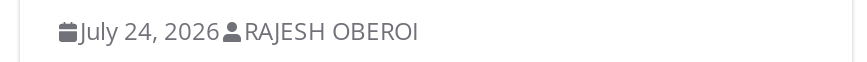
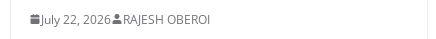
[80,14,418,48] July 24, 2026 RAJESH OBEROI -> [41,10,210,27] July 22, 2026 RAJESH OBEROI

